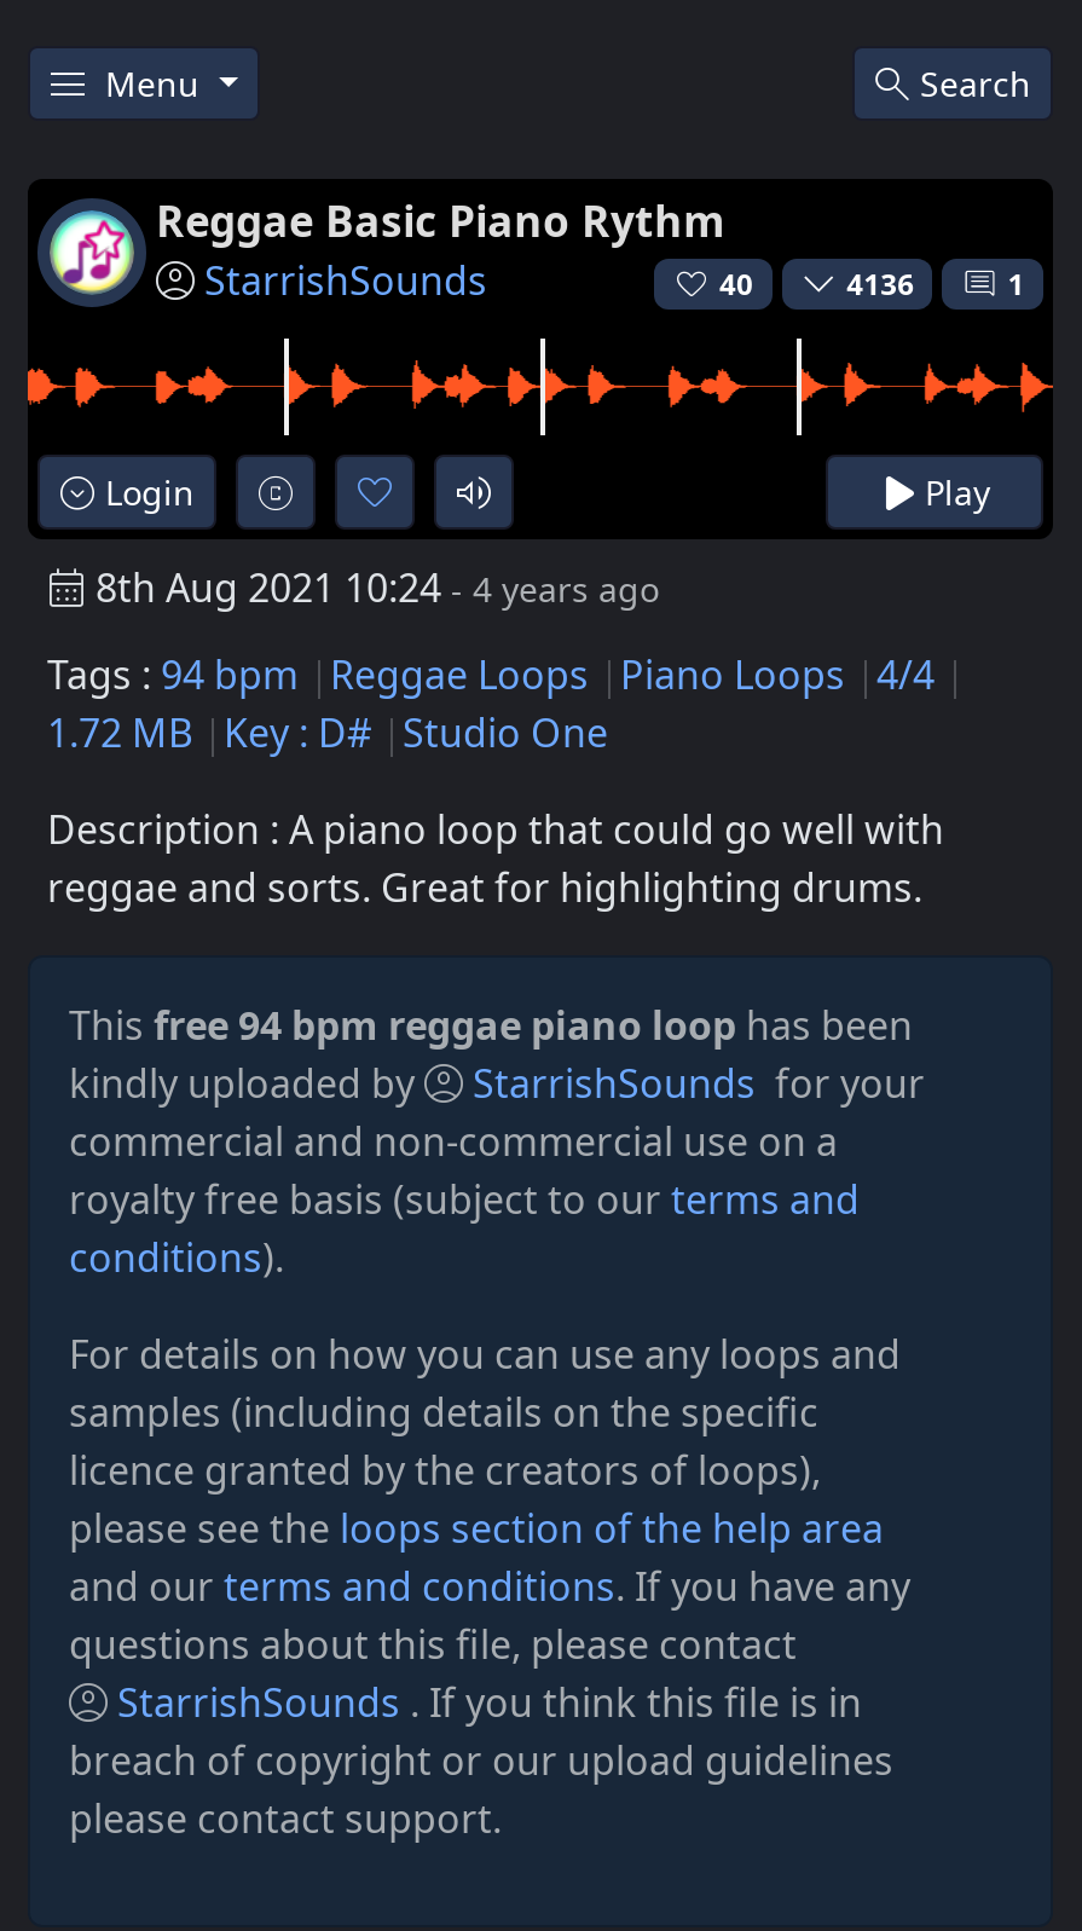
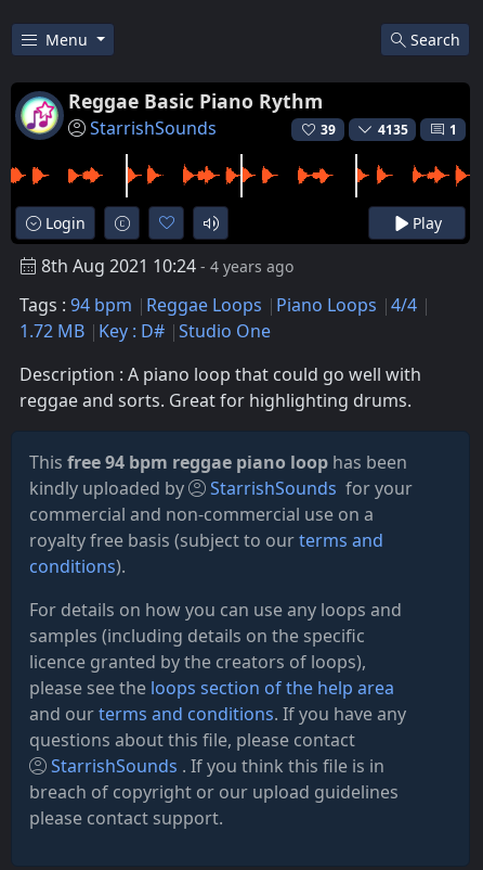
[719,264,753,305] 40 -> [321,120,336,139] 39
[846,264,914,305] 4136 -> [378,120,408,139] 4135

